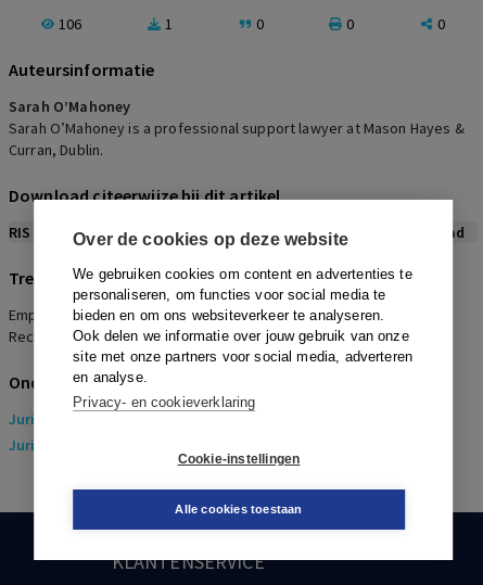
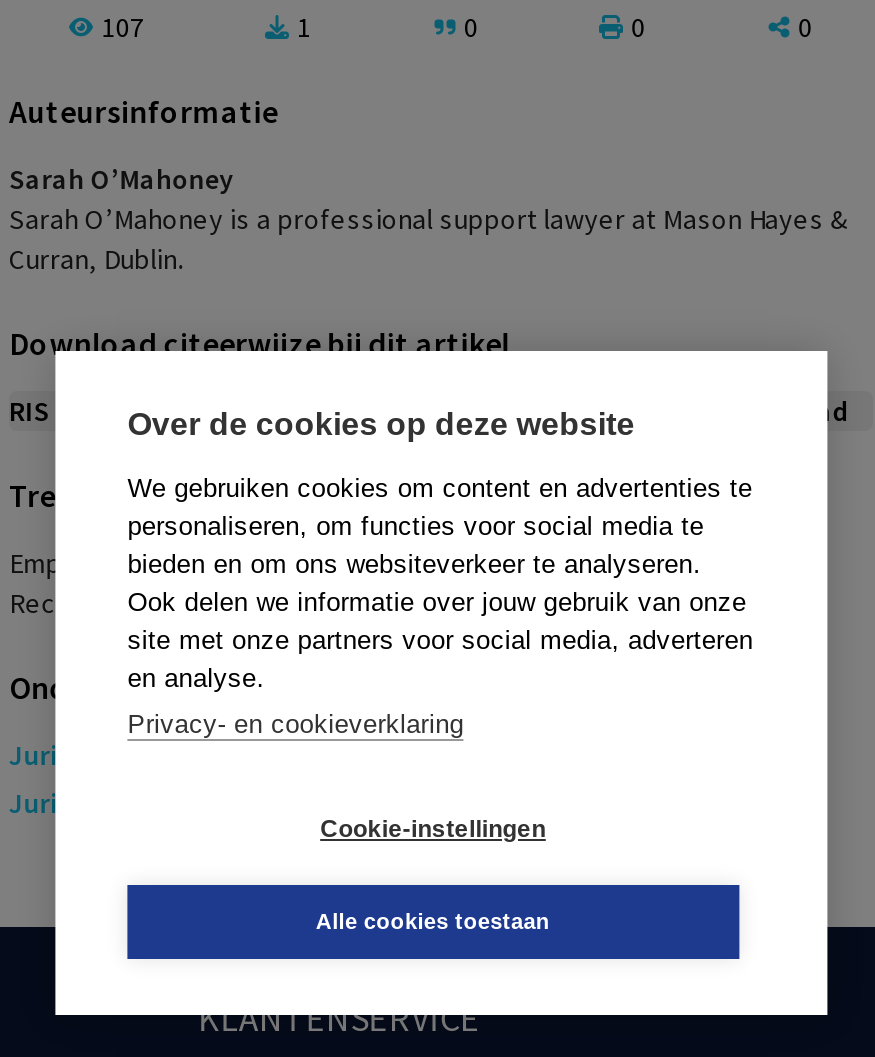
[59,14,82,34] 106 -> [101,9,144,45] 107

